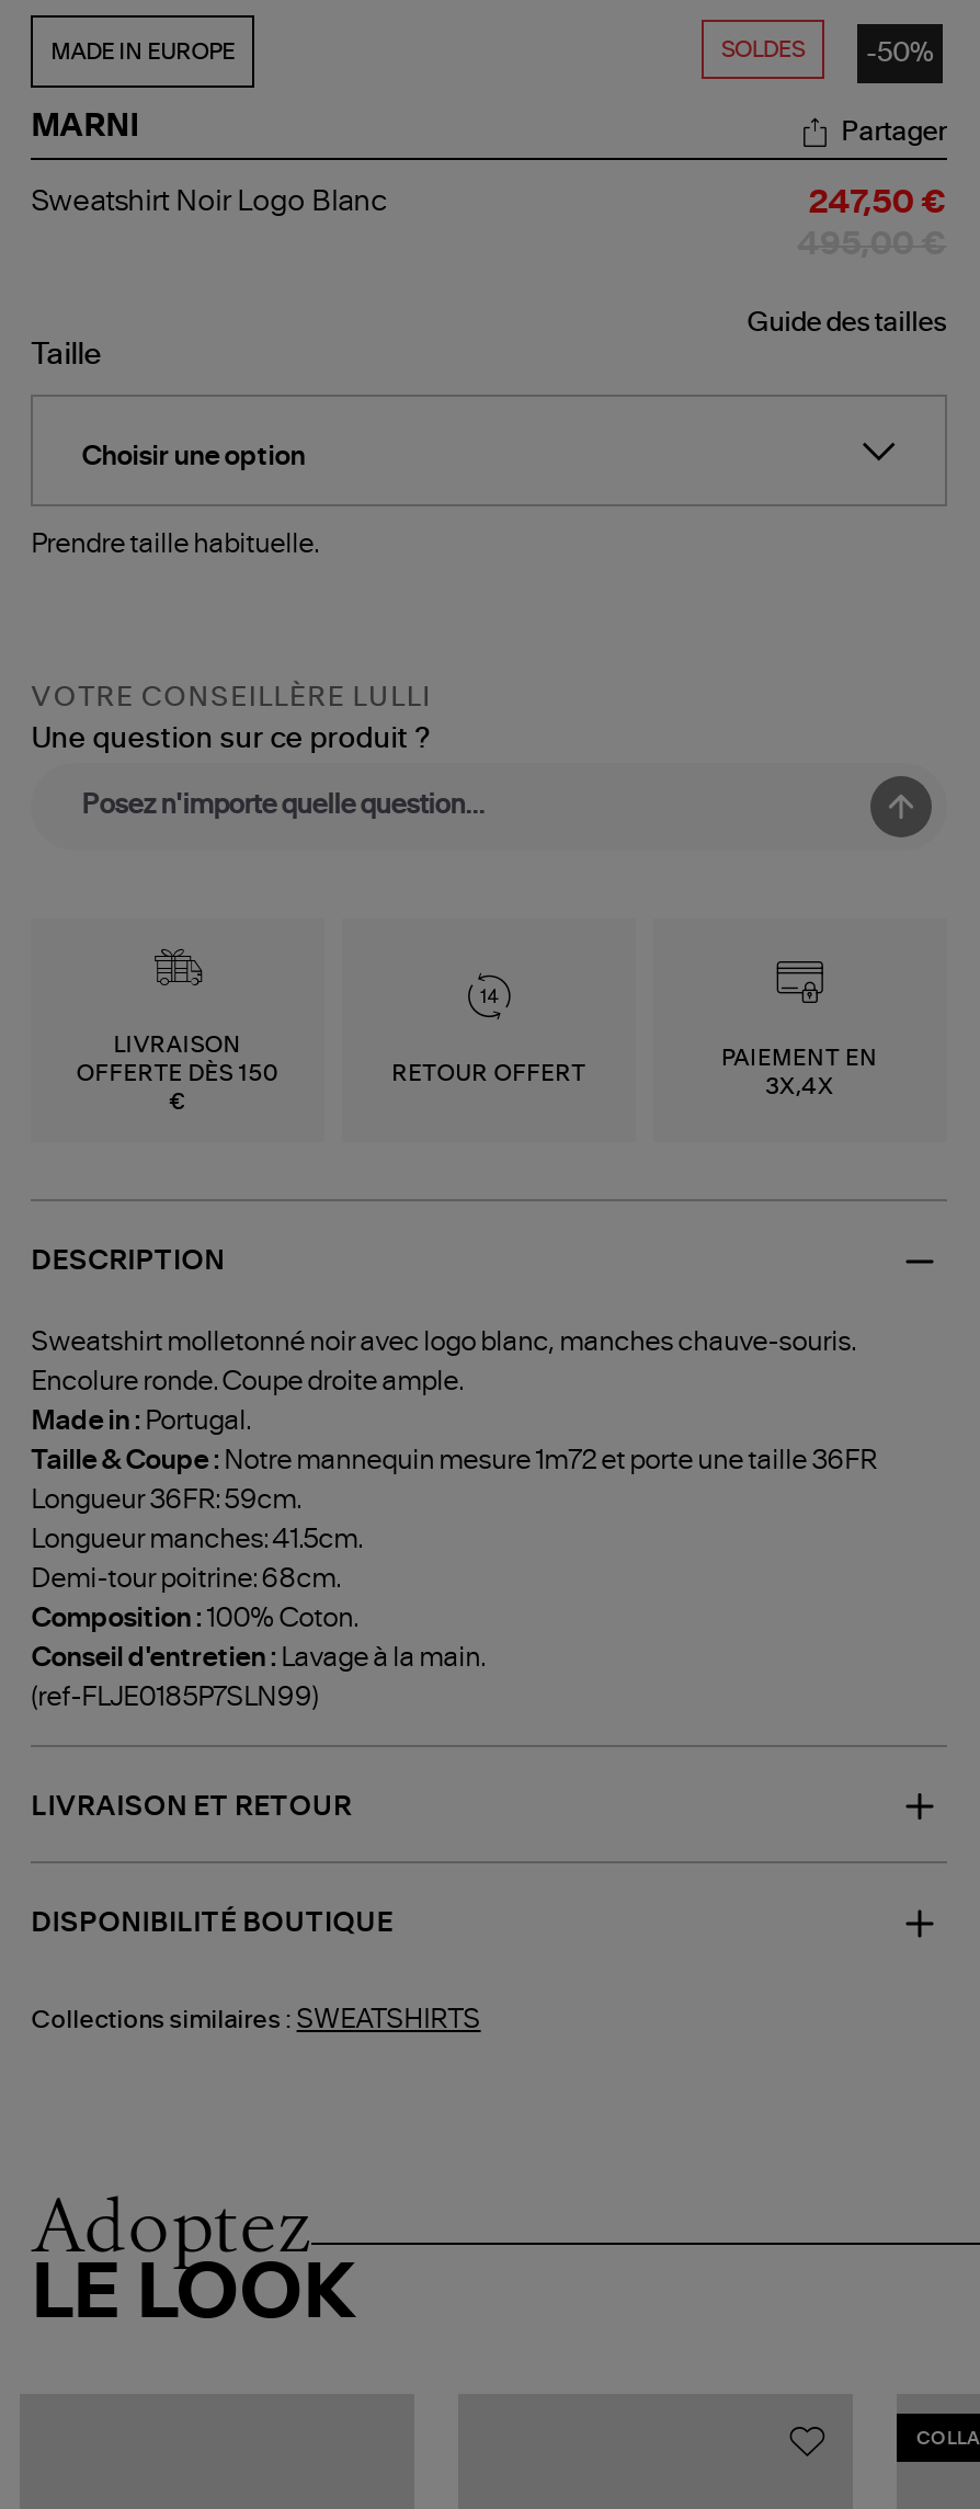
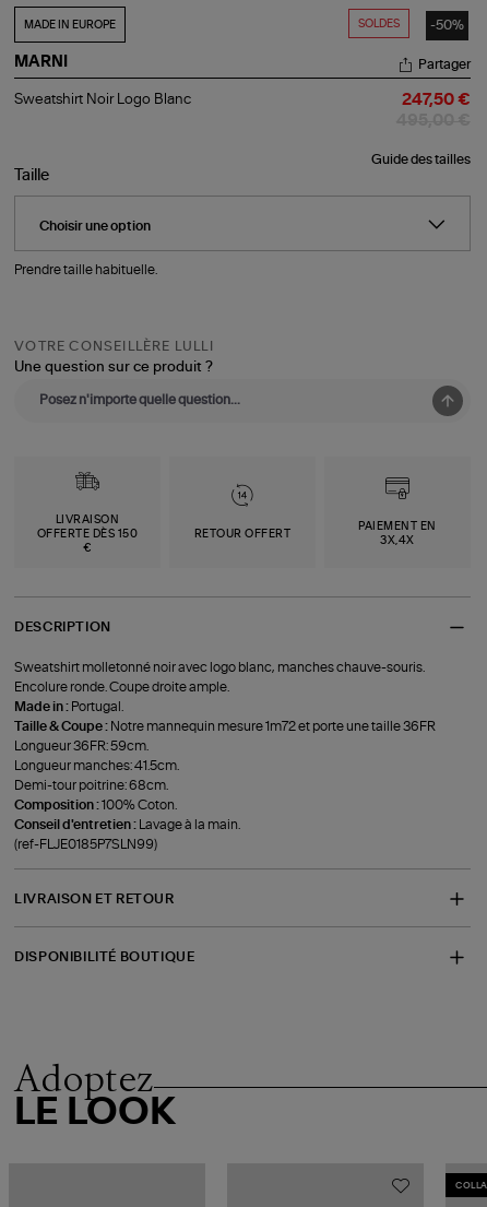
[31,2005,481,2031] Collections similaires : SWEATSHIRTS -> none

